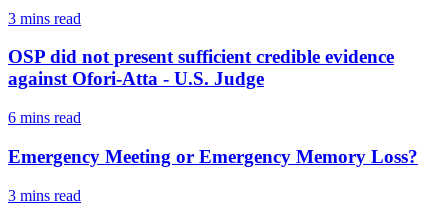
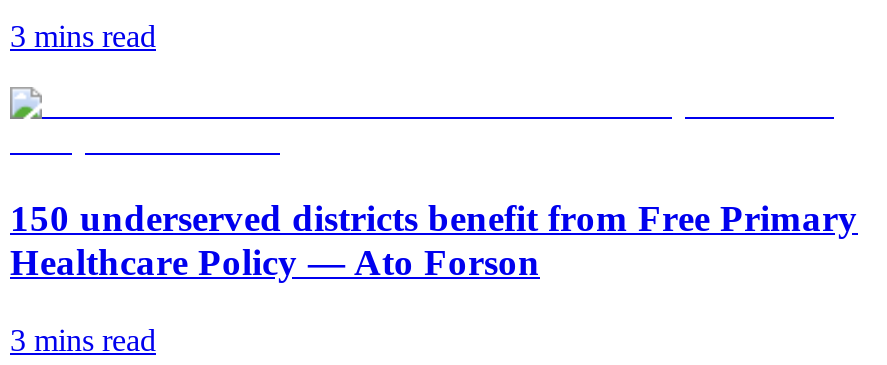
[8,46,418,167] OSP did not present sufficient credible evidence | against Ofori-Atta - U.S. Judge | 6 mins read | Emergency Meeting or Emergency Memory Loss? -> [10,197,858,283] 150 underserved districts benefit from Free Primary | Healthcare Policy — Ato Forson

